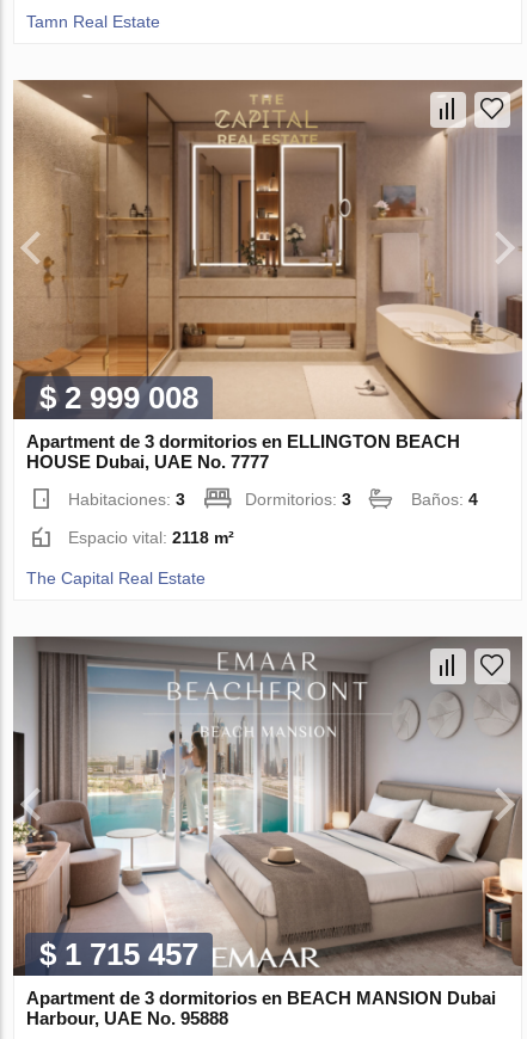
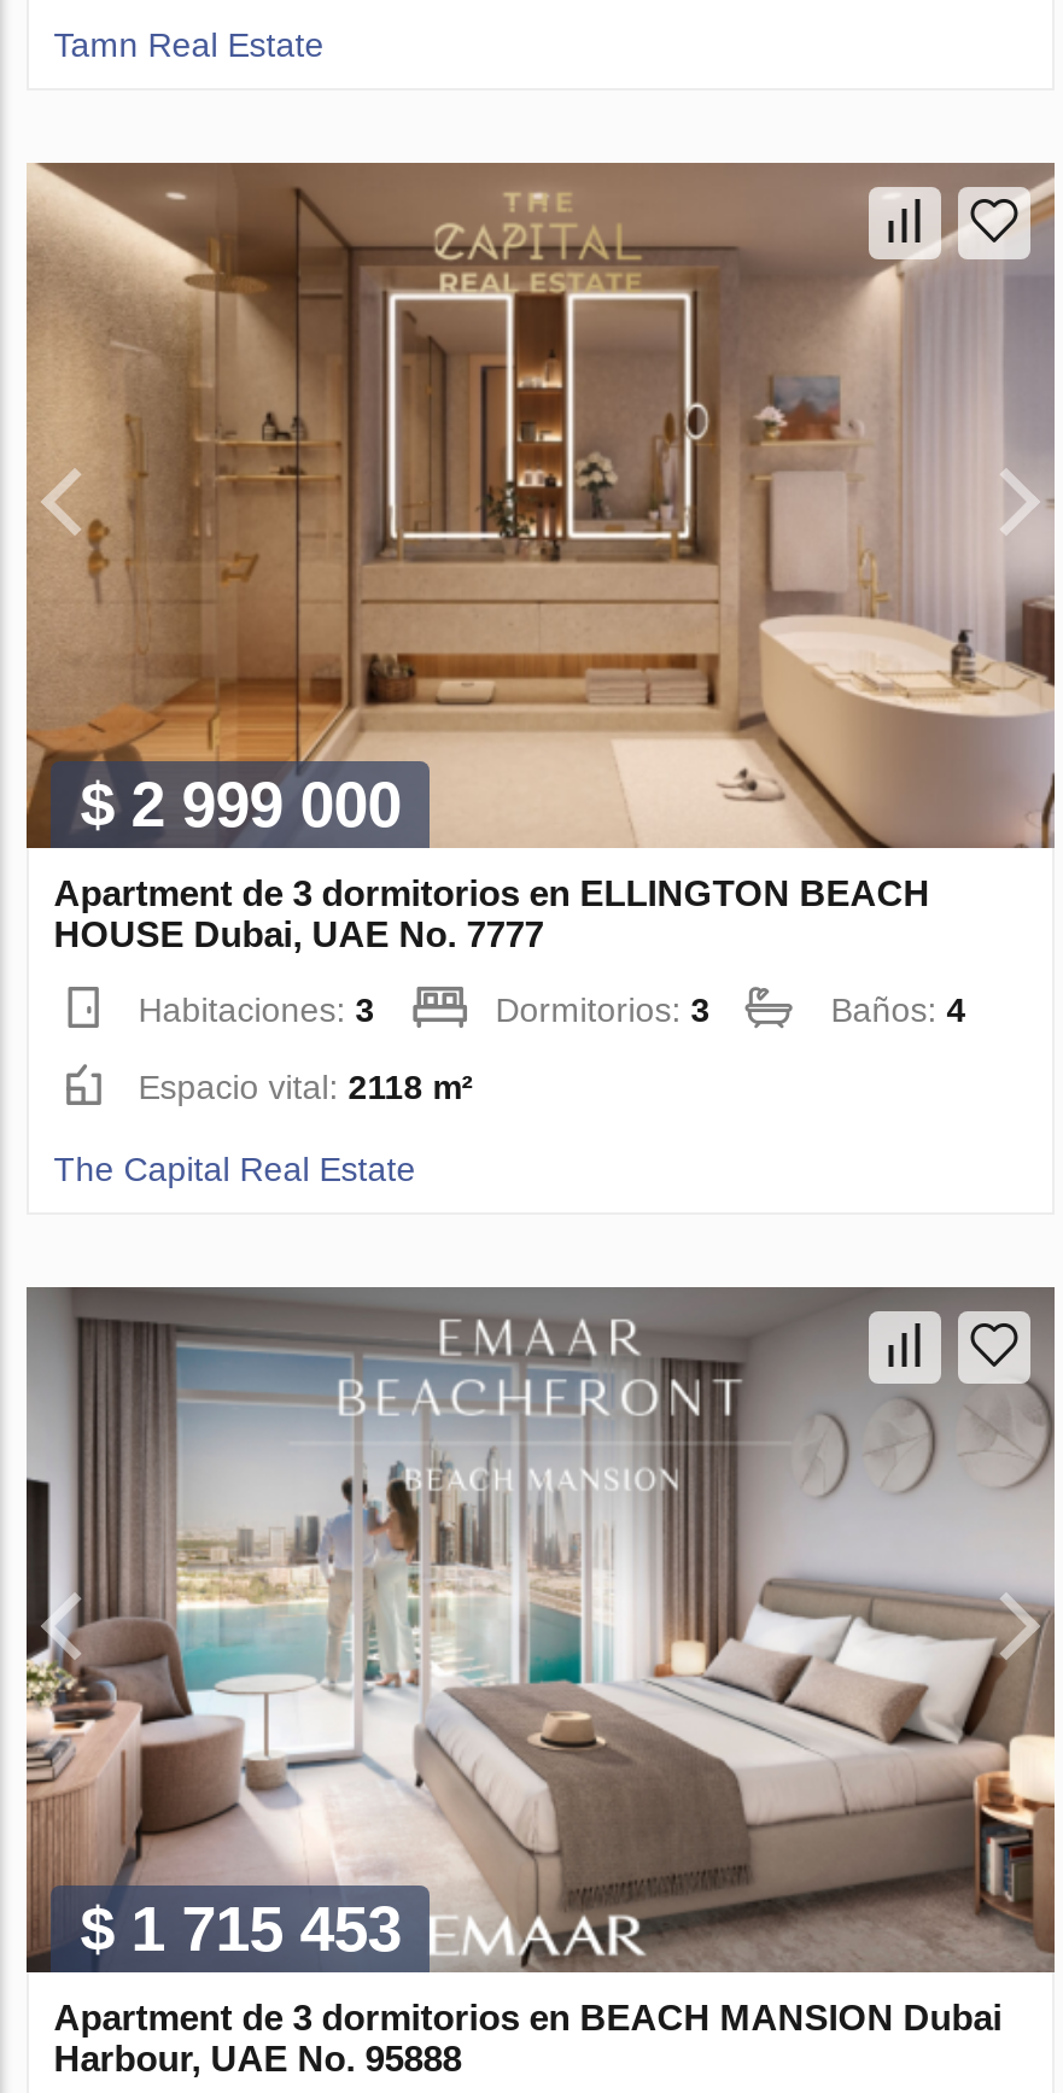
[40,380,199,416] $ 2 999 008 -> [80,769,401,841] $ 2 999 000
[40,936,199,972] $ 1 715 457 -> [80,1893,401,1965] $ 1 715 453

